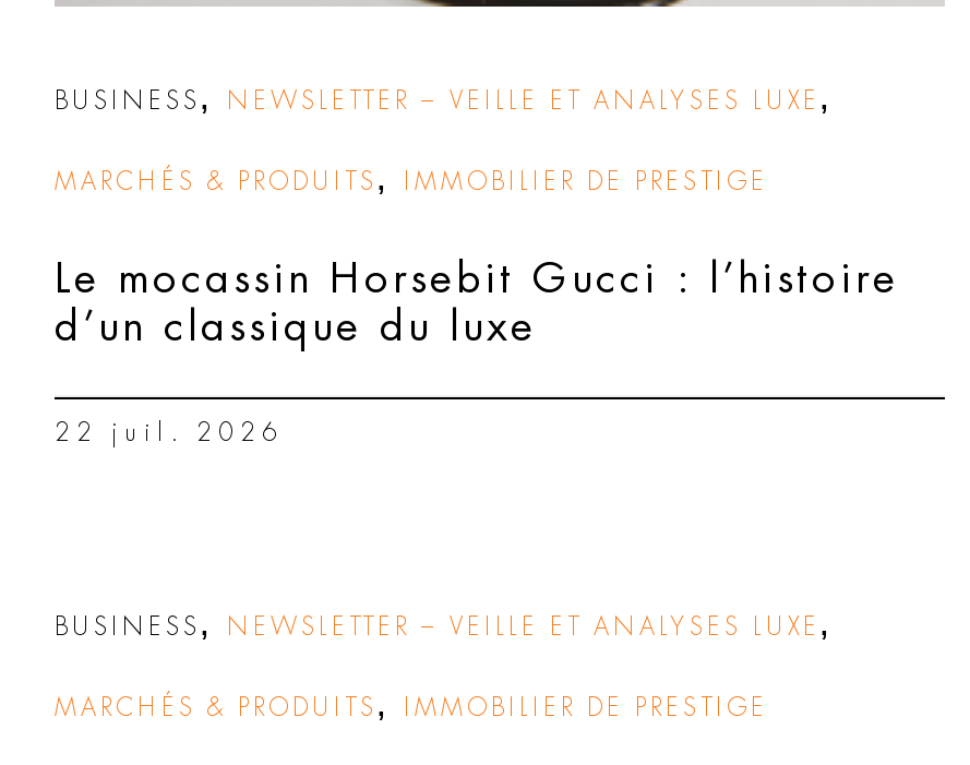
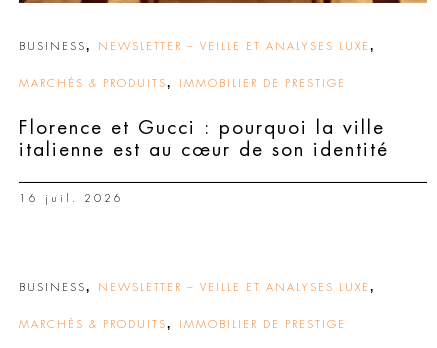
[55,256,899,346] Le mocassin Horsebit Gucci : l’histoire | d’un classique du luxe -> [19,117,389,158] Florence et Gucci : pourquoi la ville | italienne est au cœur de son identité
[55,420,284,444] 22 juil. 2026 -> [19,192,124,203] 16 juil. 2026

